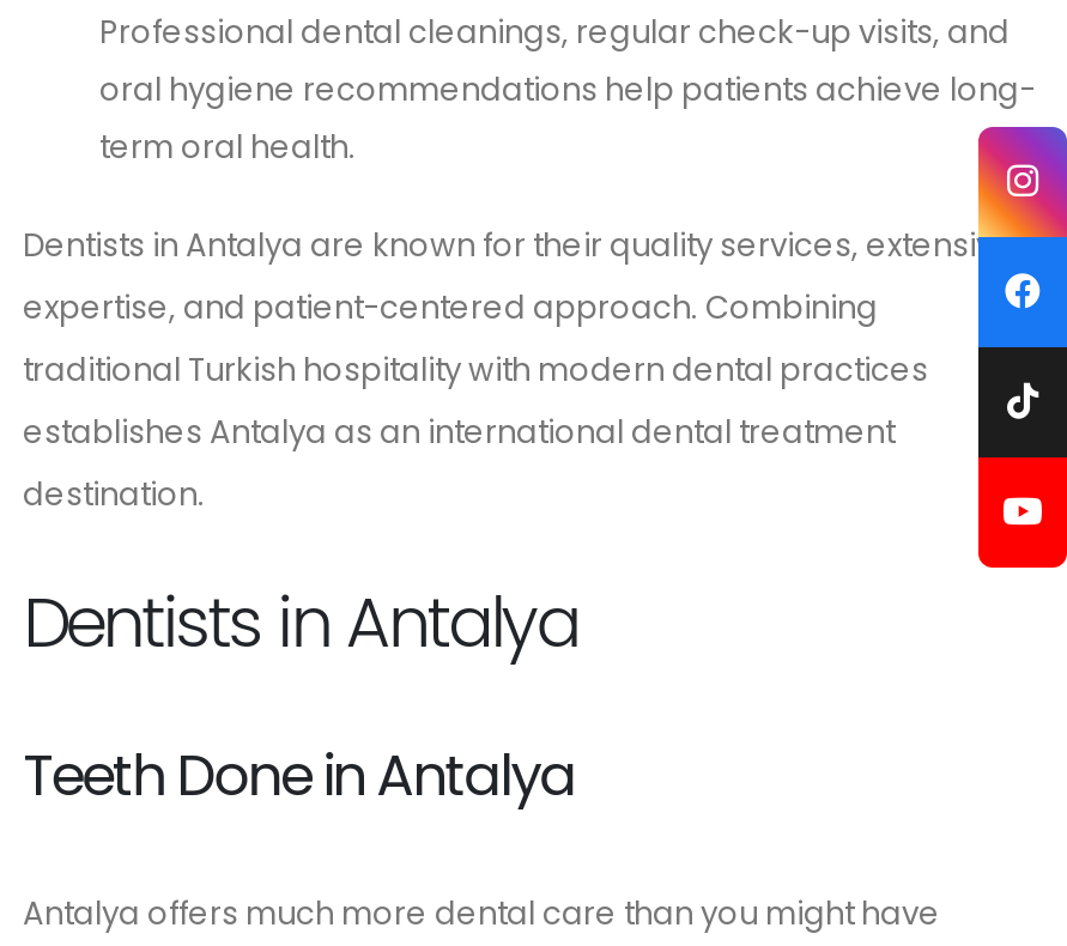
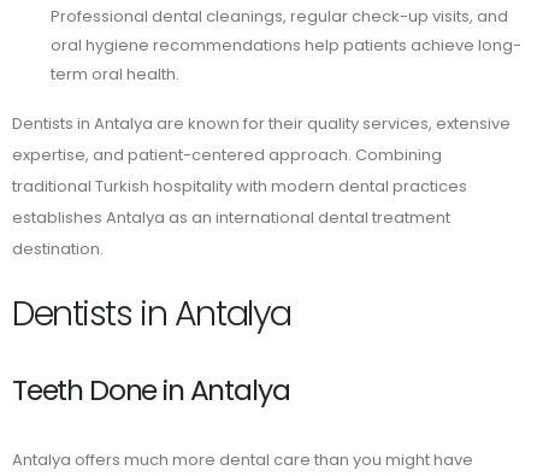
[976,125,1060,570] [image] -> none

